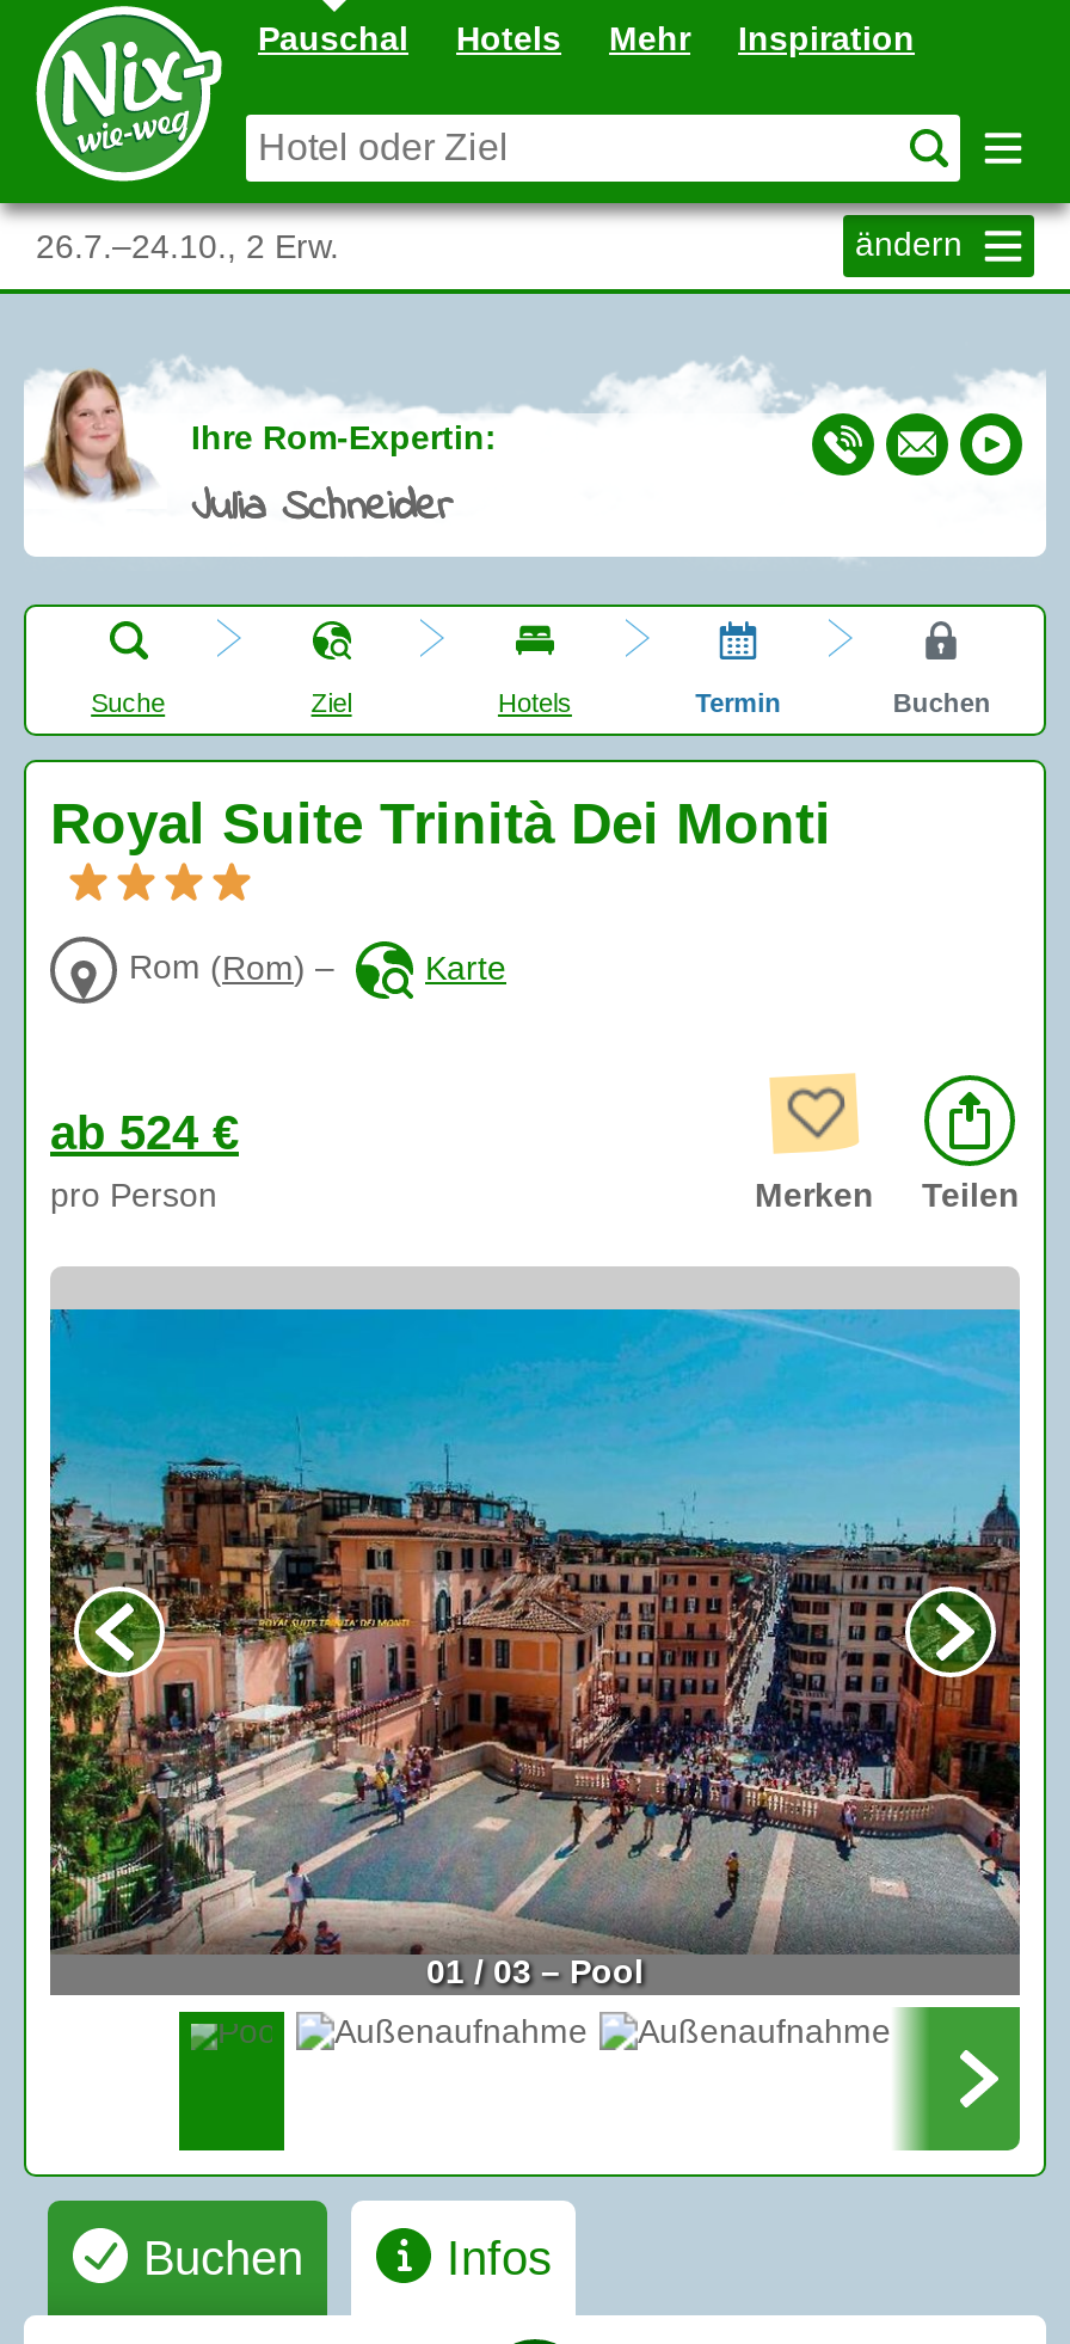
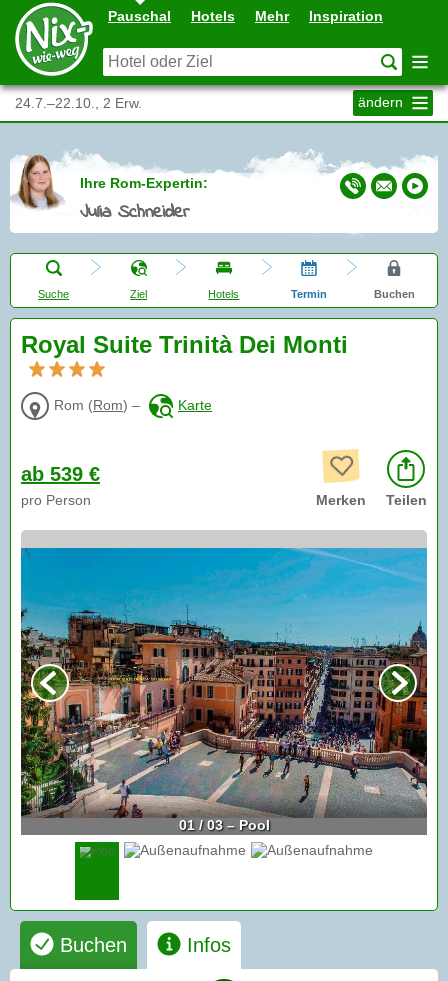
[36,227,339,265] 26.7.–24.10., 2 Erw. -> [15,95,142,111] 24.7.–22.10., 2 Erw.
[50,1107,239,1160] ab 524 € -> [21,463,100,485] ab 539 €
[896,2005,1022,2153] [image] -> none

